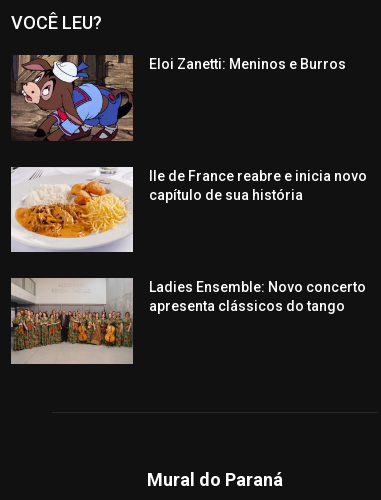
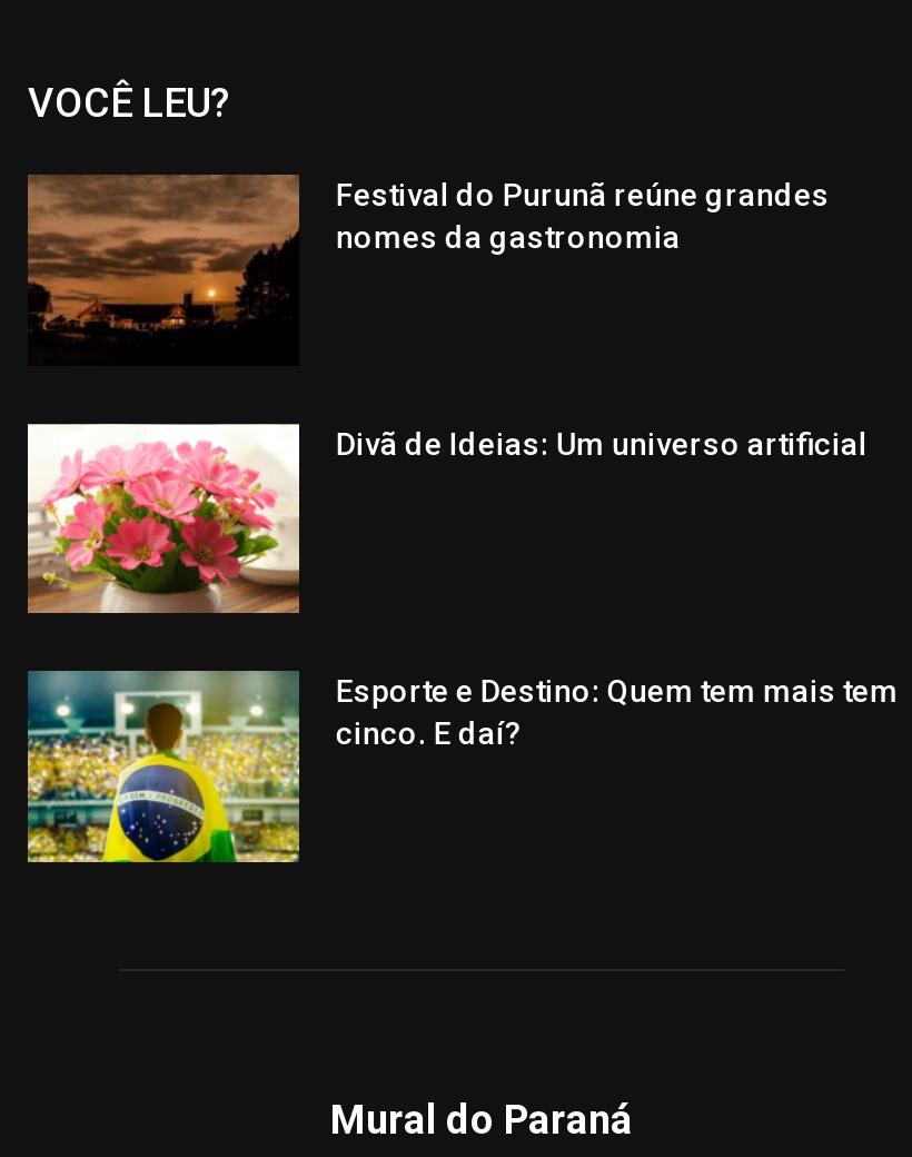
[10,55,346,142] [image] | Eloi Zanetti: Meninos e Burros -> [26,175,829,366] [image] | Festival do Purunã reúne grandes | nomes da gastronomia
[10,167,367,253] [image] | Ile de France reabre e inicia novo | capítulo de sua história -> [26,424,867,615] [image] | Divã de Ideias: Um universo artificial
[10,277,366,365] [image] | Ladies Ensemble: Novo concerto | apresenta clássicos do tango -> [26,671,898,864] [image] | Esporte e Destino: Quem tem mais tem | cinco. E daí?

